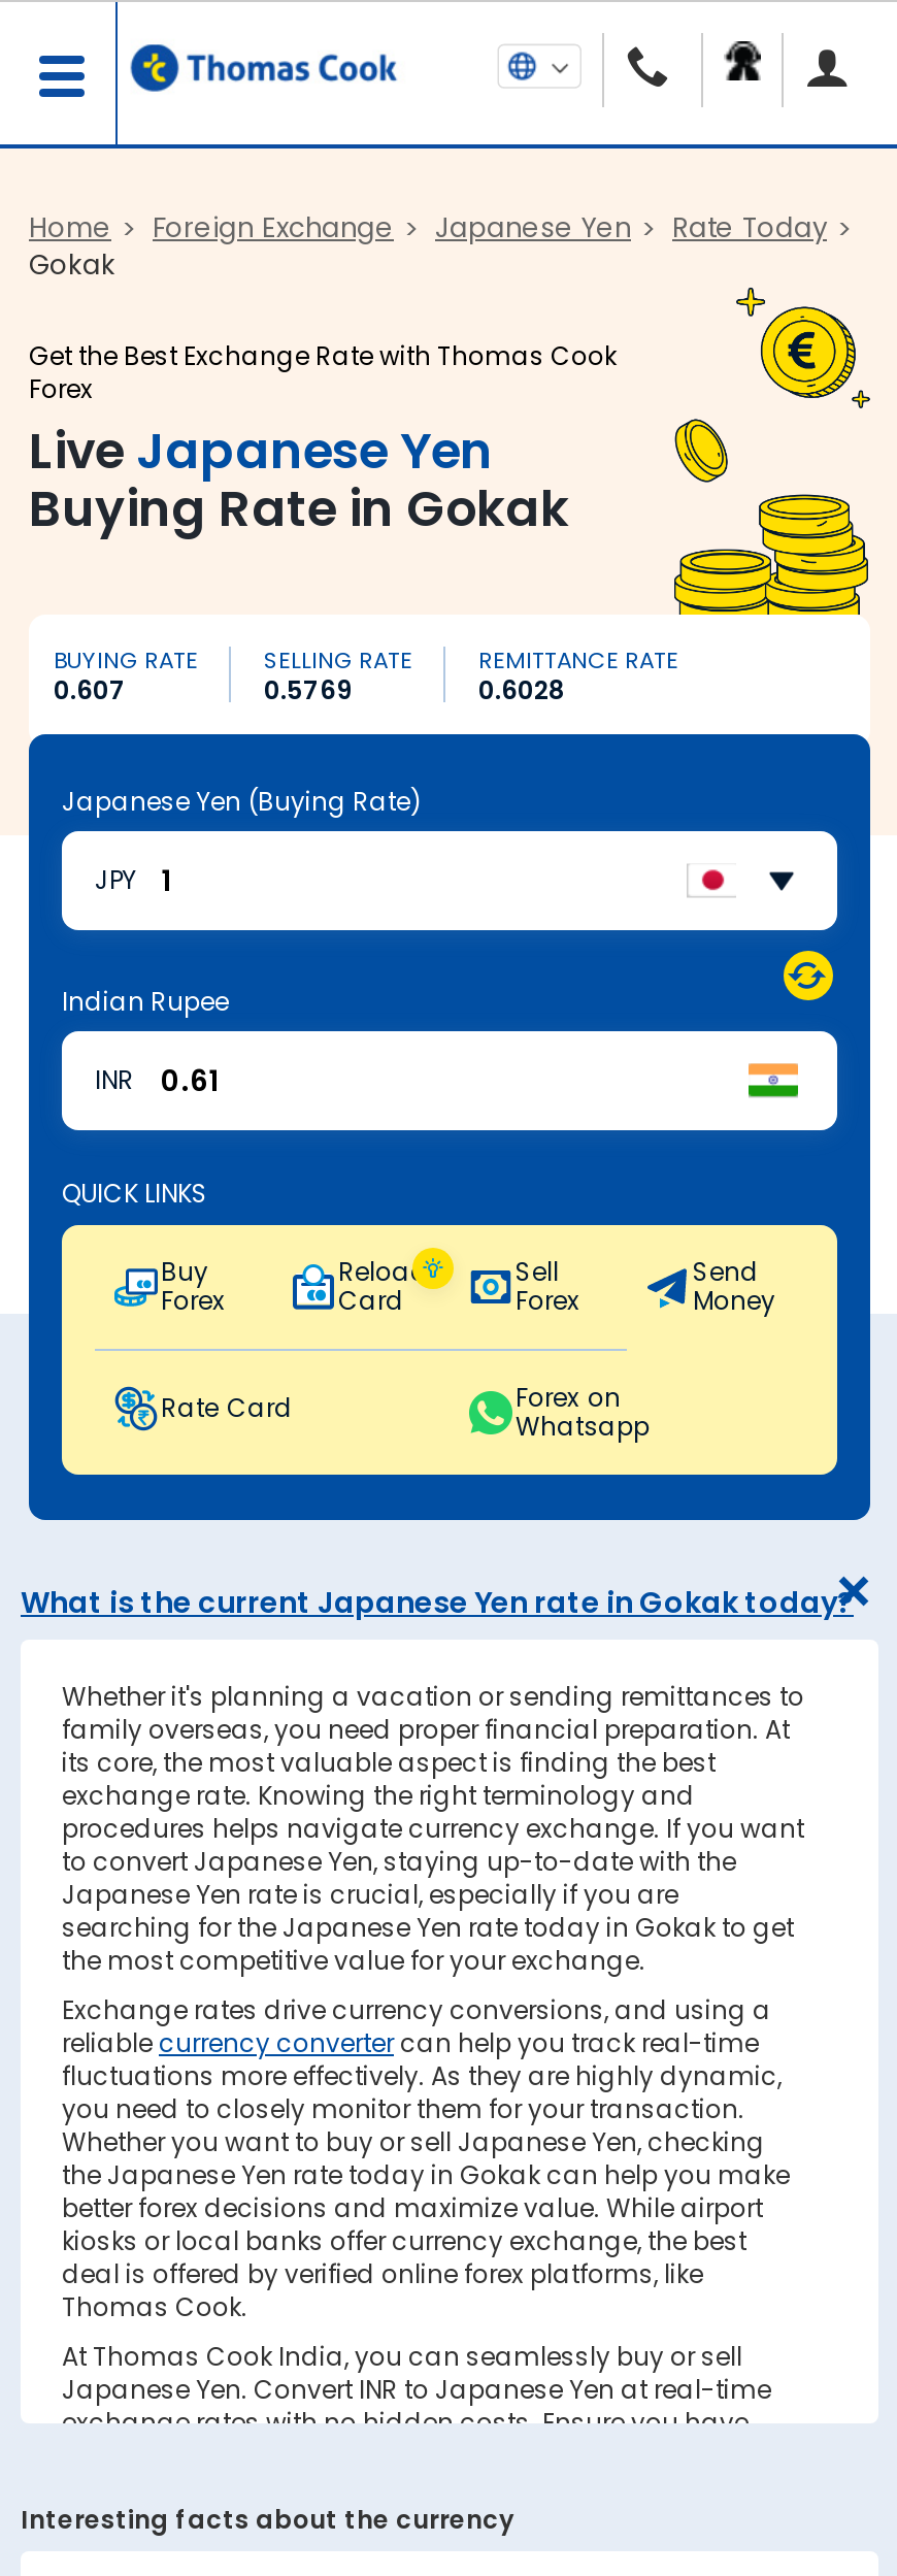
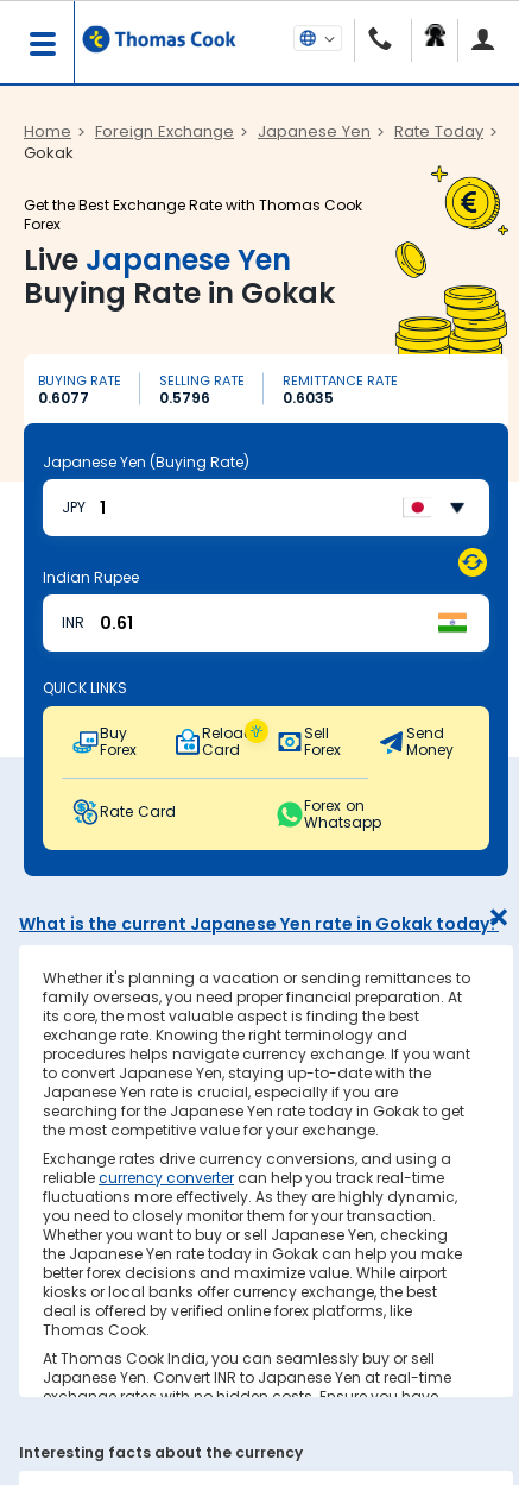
[54,672,126,707] 0.607 -> [38,388,89,408] 0.6077
[264,672,353,707] 0.5769 -> [159,388,210,408] 0.5796
[478,672,565,707] 0.6028 -> [283,388,334,408] 0.6035

